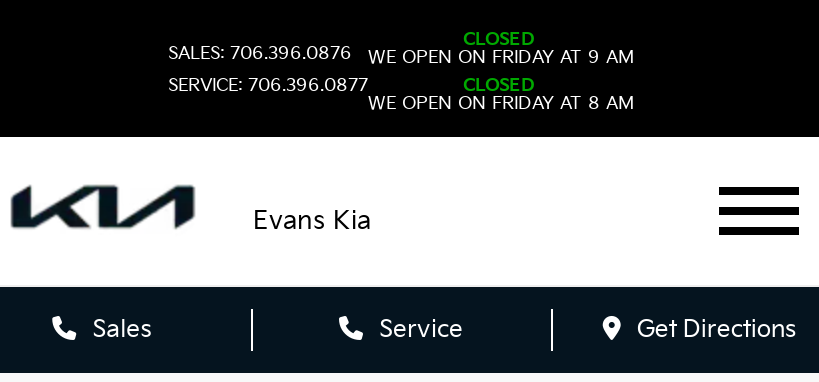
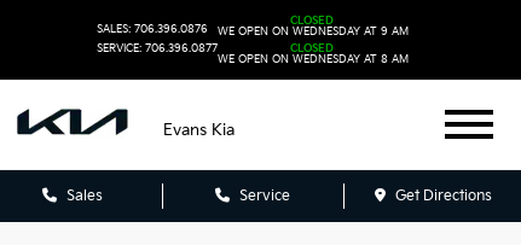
[368,46,634,68] WE OPEN ON FRIDAY AT 9 AM -> [218,25,409,38] WE OPEN ON WEDNESDAY AT 9 AM
[368,92,634,114] WE OPEN ON FRIDAY AT 8 AM -> [218,52,409,66] WE OPEN ON WEDNESDAY AT 8 AM

